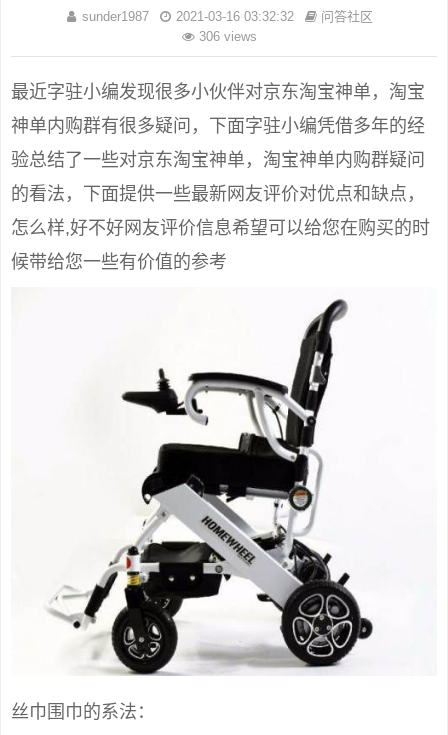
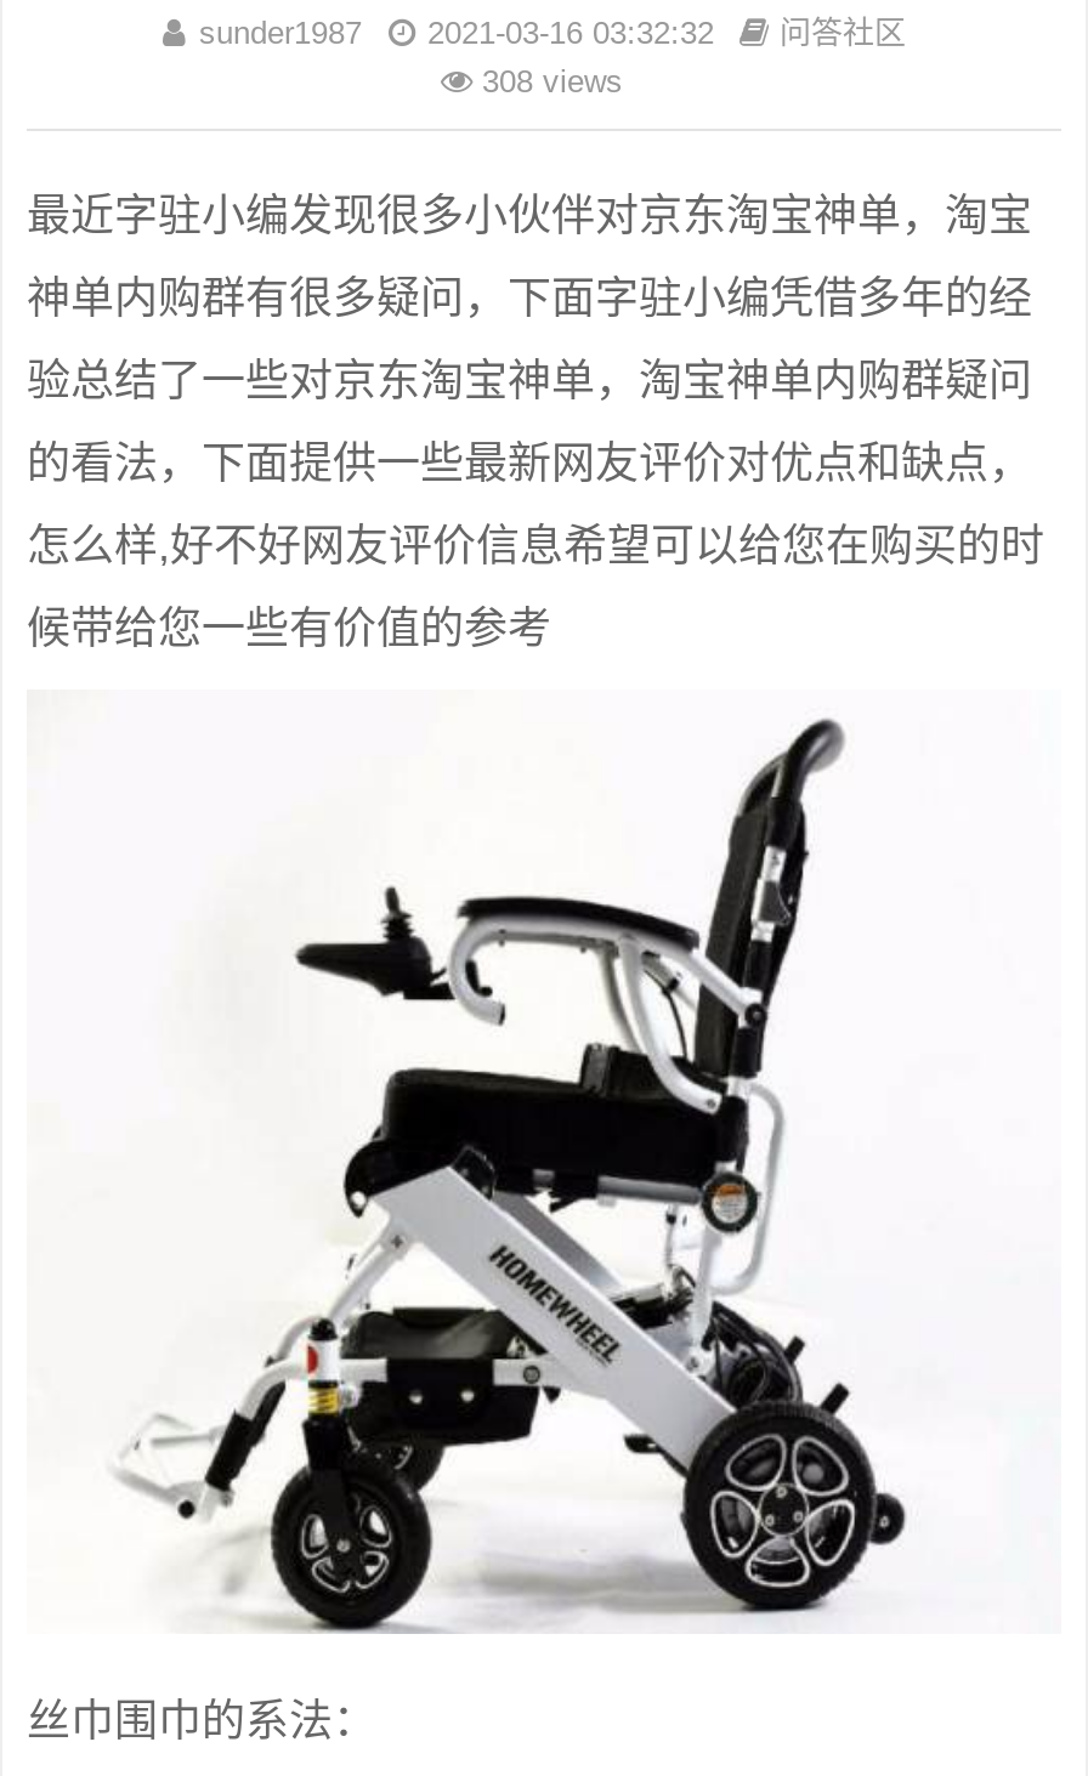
[198,29,256,44] 306 views -> [482,63,623,100] 308 views

